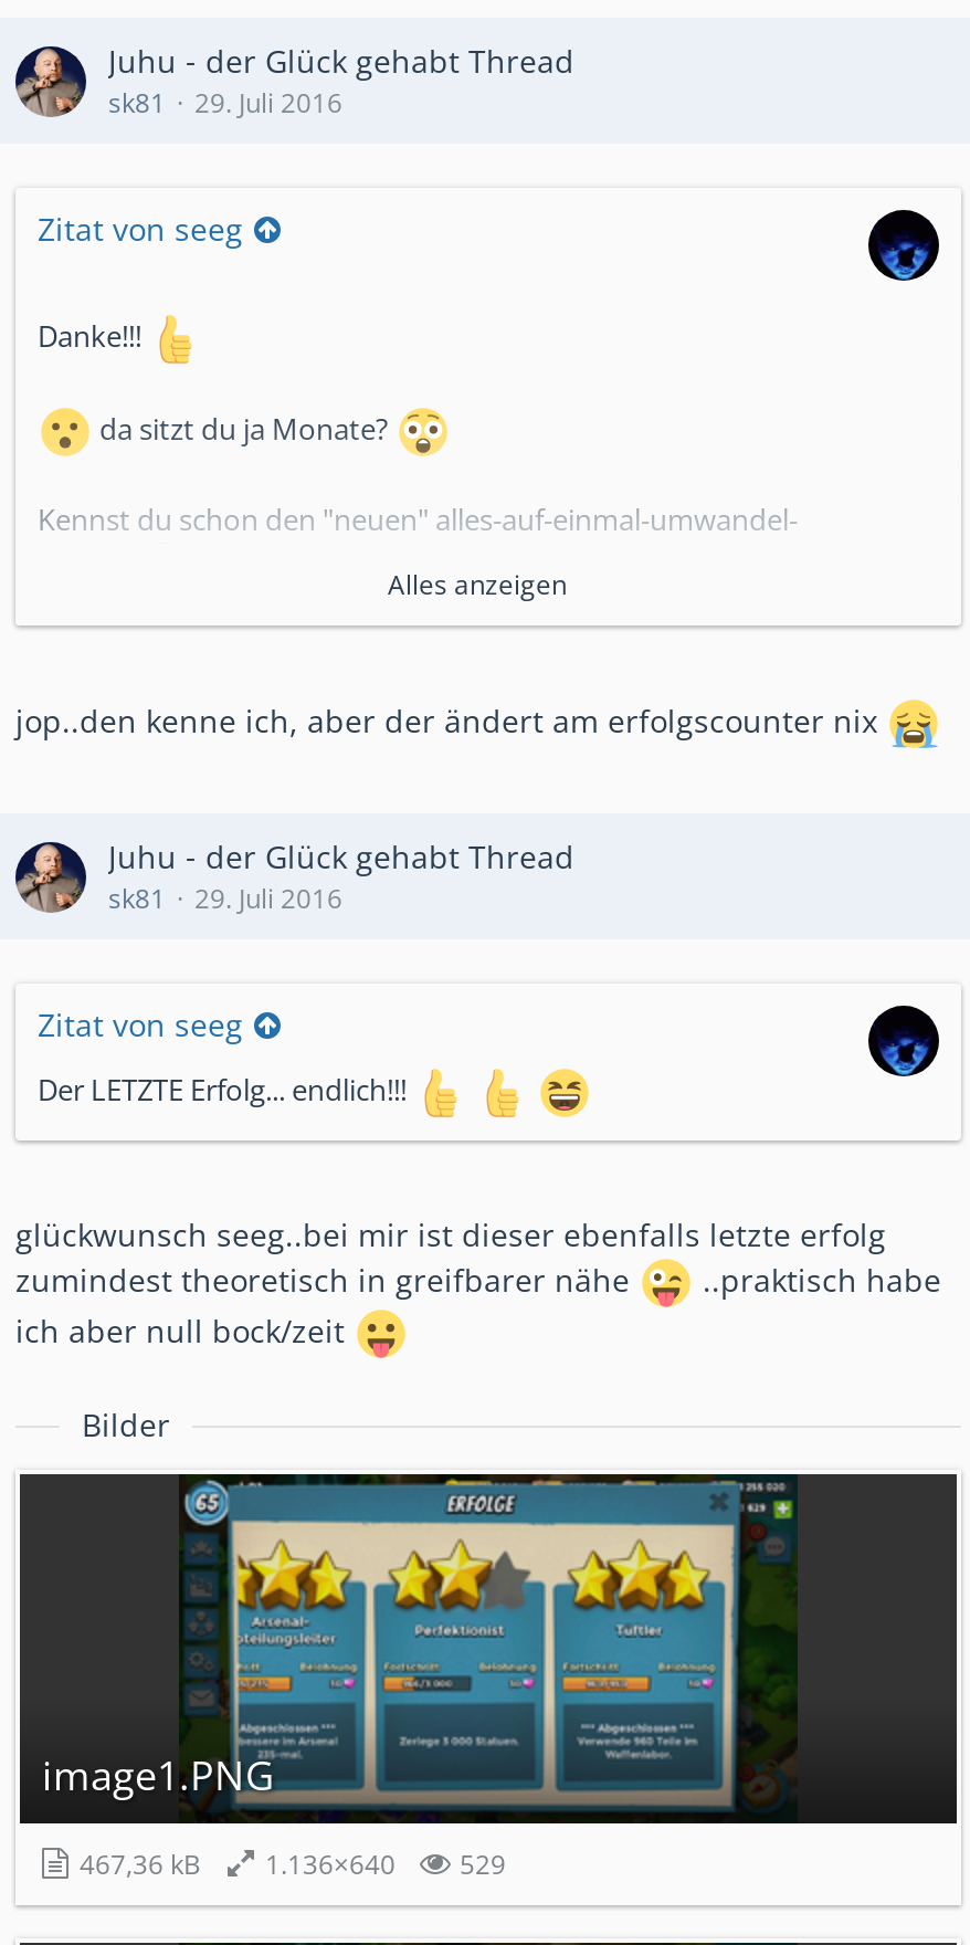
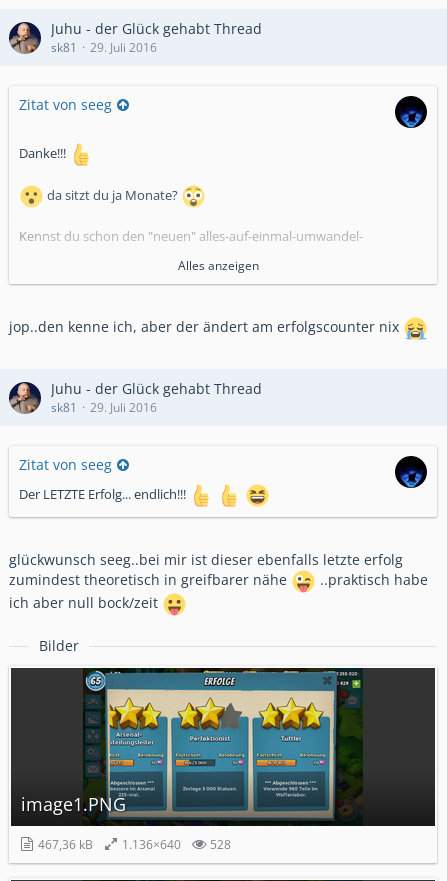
[73,1846,506,1883] 467,36 kB 1.136×640 529 -> [35,836,231,853] 467,36 kB 1.136×640 528

